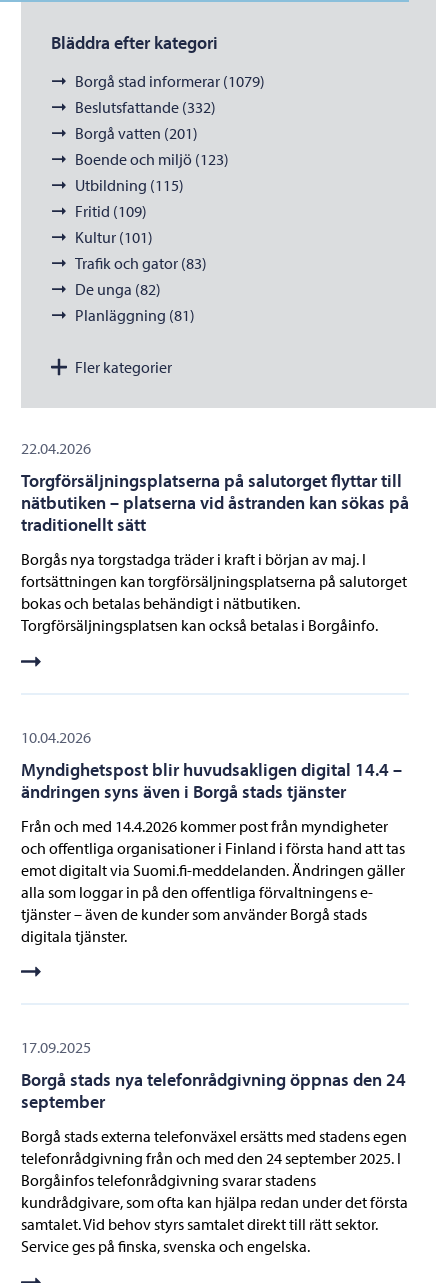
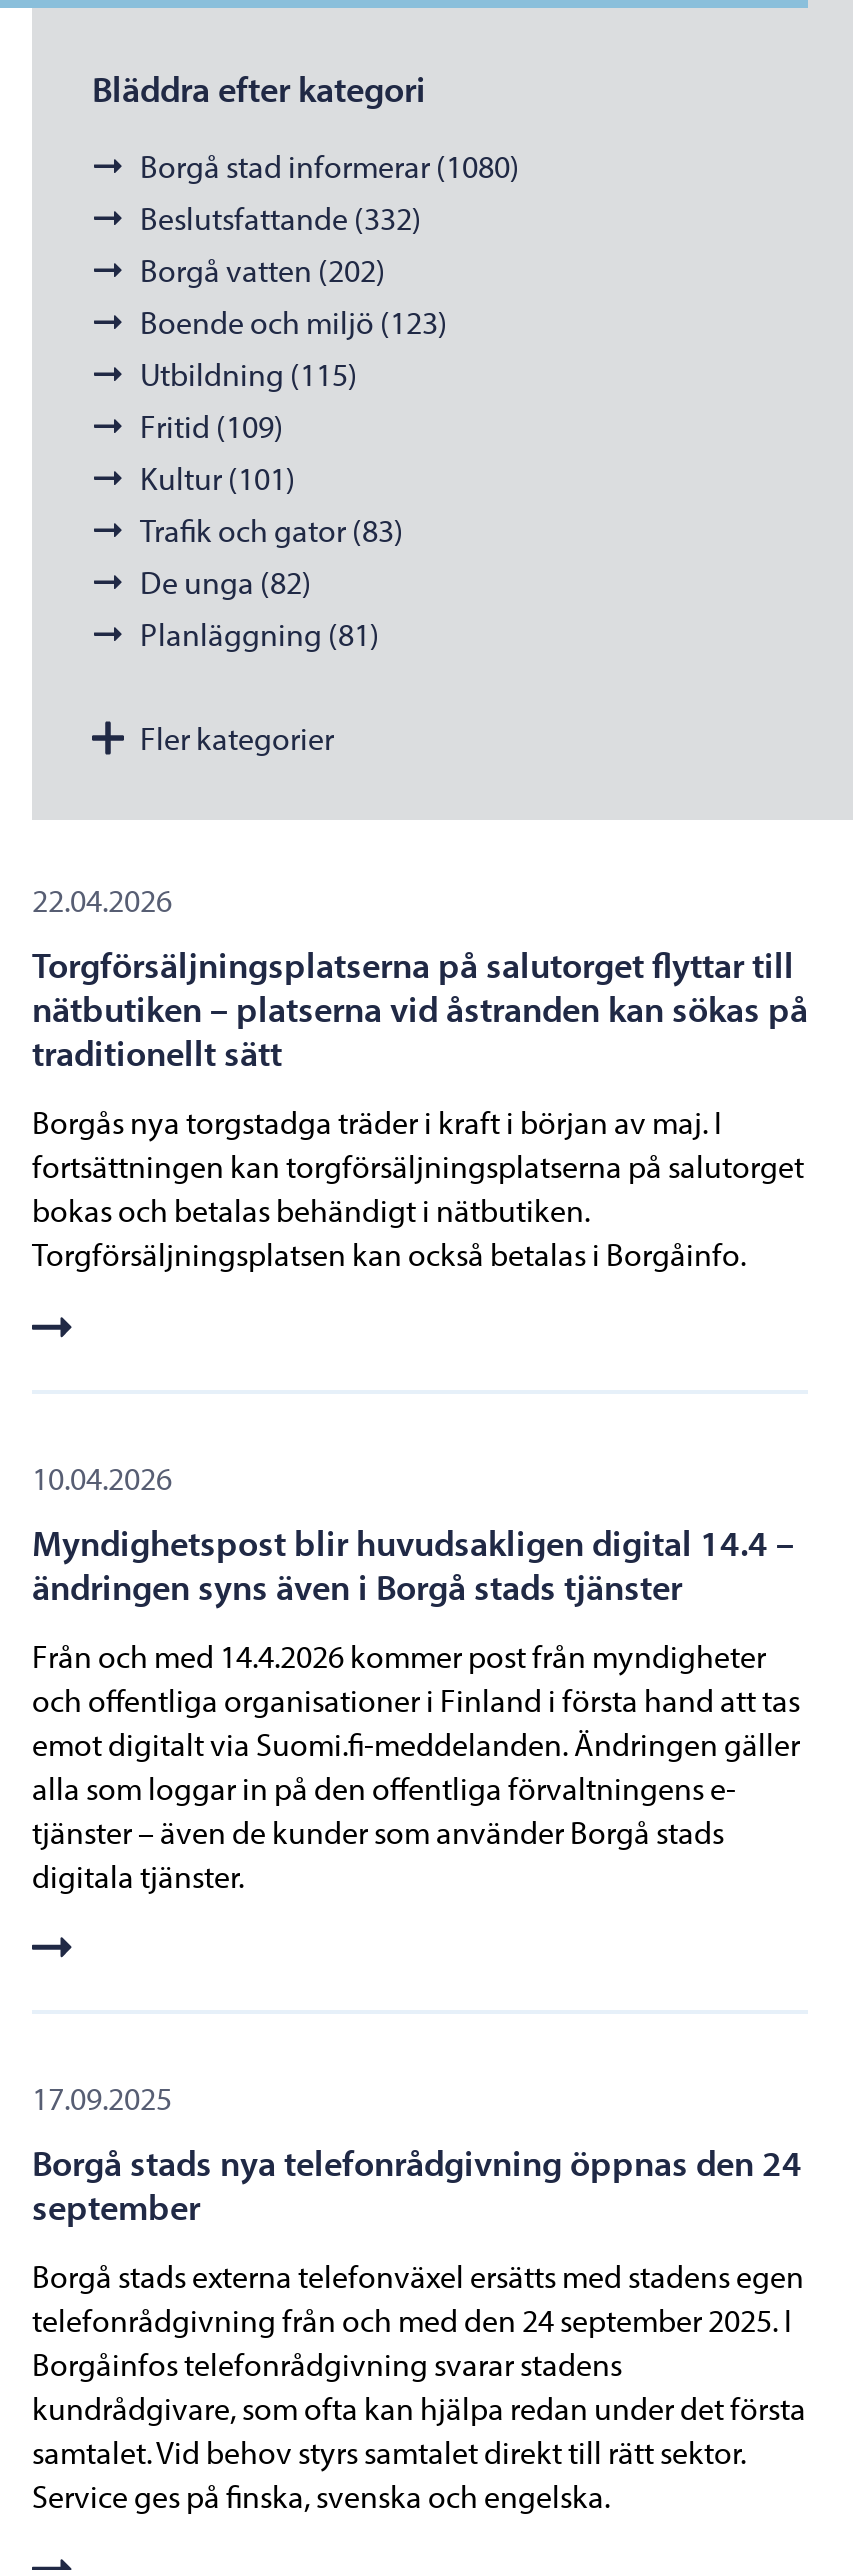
[75,71,265,91] Borgå stad informerar (1079) -> [140,146,520,186] Borgå stad informerar (1080)
[75,123,198,143] Borgå vatten (201) -> [140,250,386,290] Borgå vatten (202)

